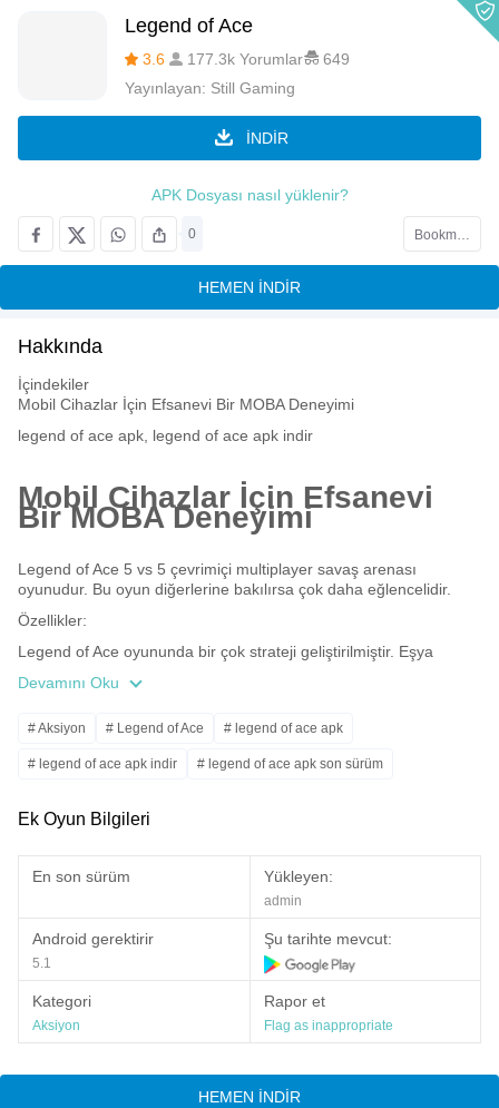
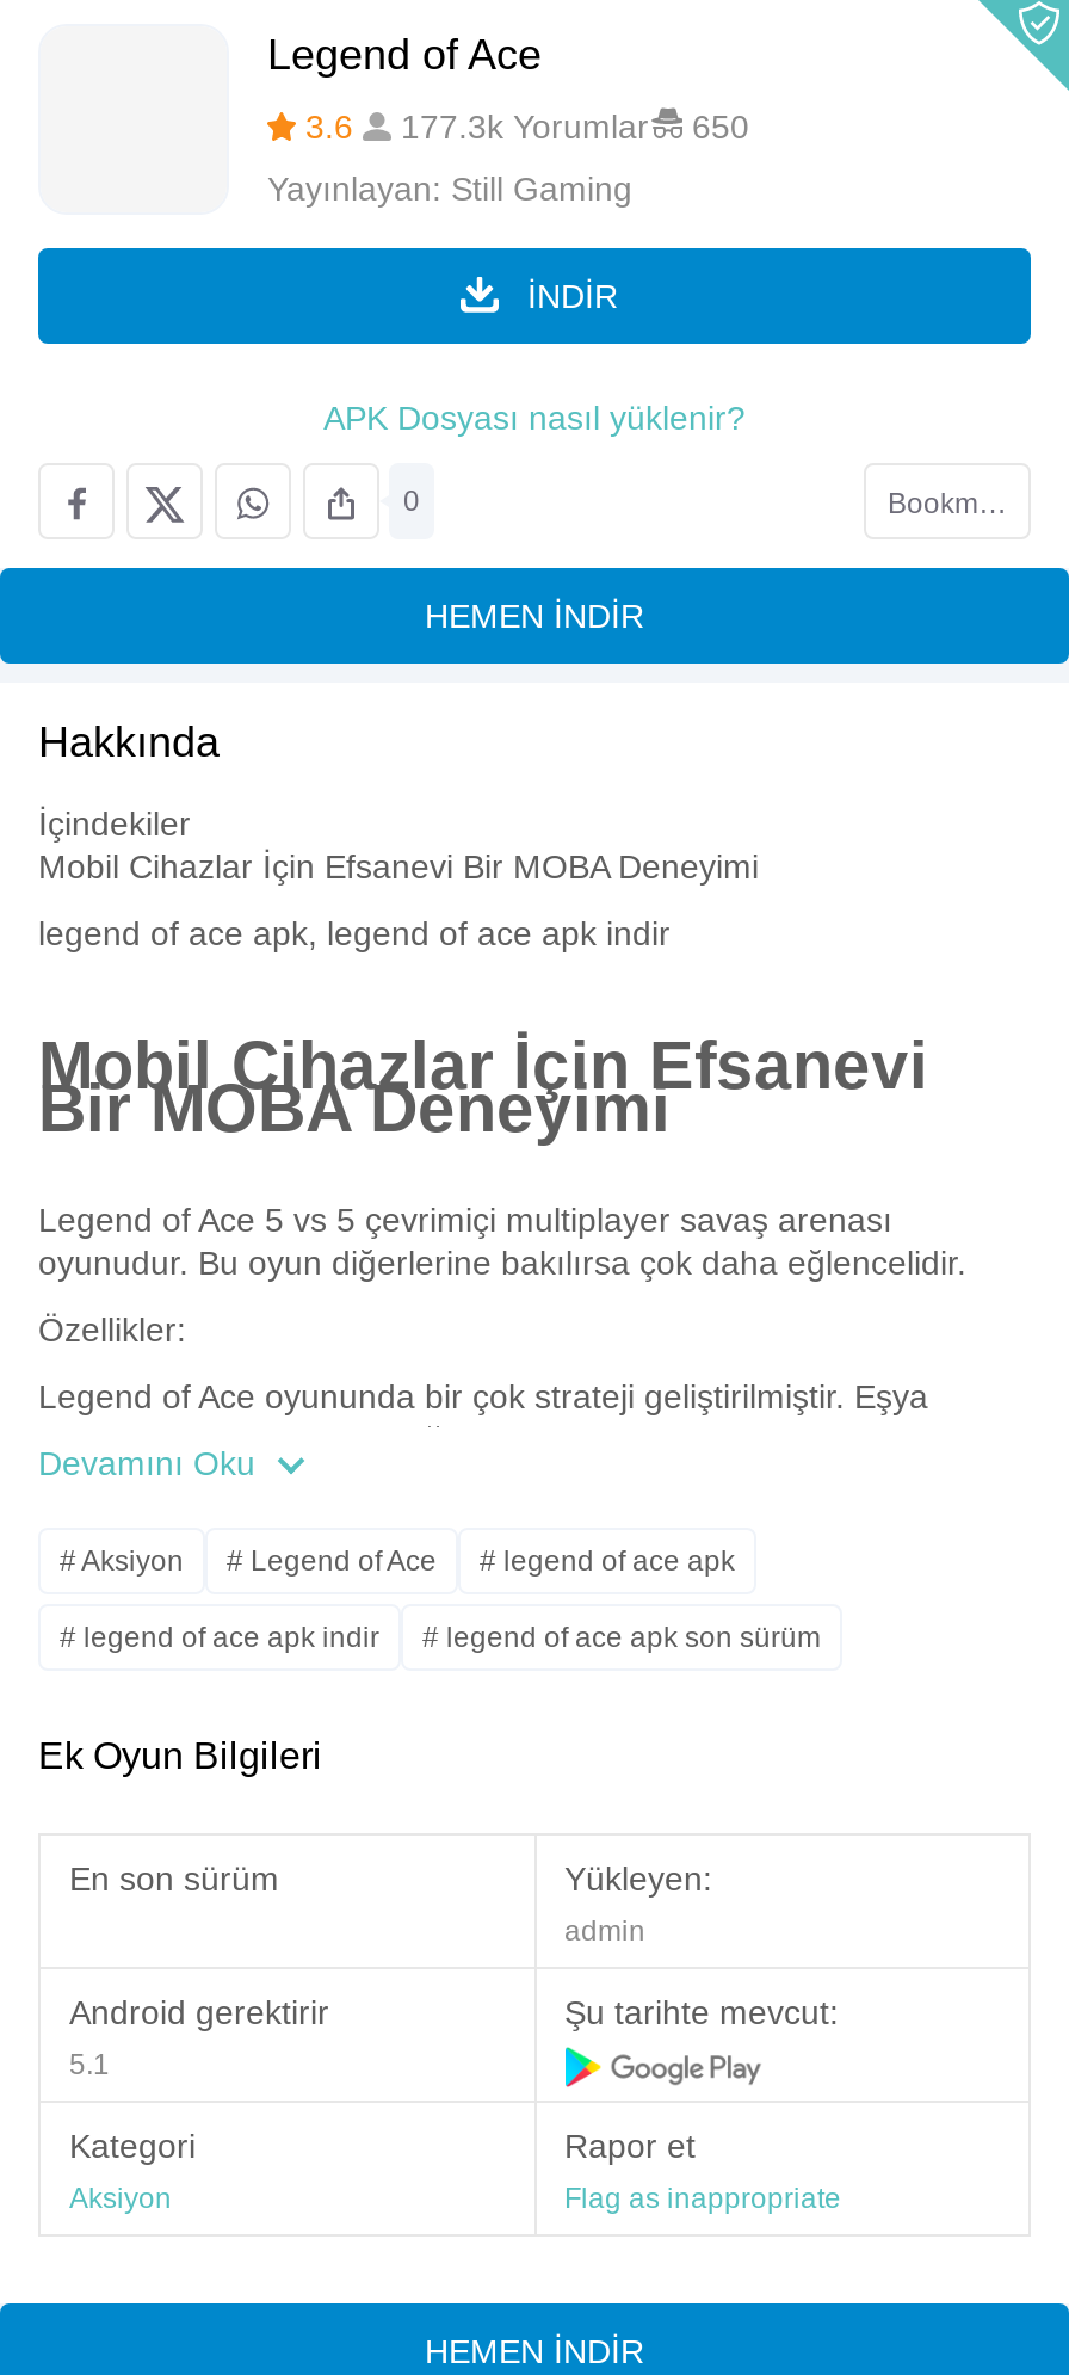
[138,50,350,68] 3.6 177.3k Yorumlar 649 -> [296,107,749,146] 3.6 177.3k Yorumlar 650

